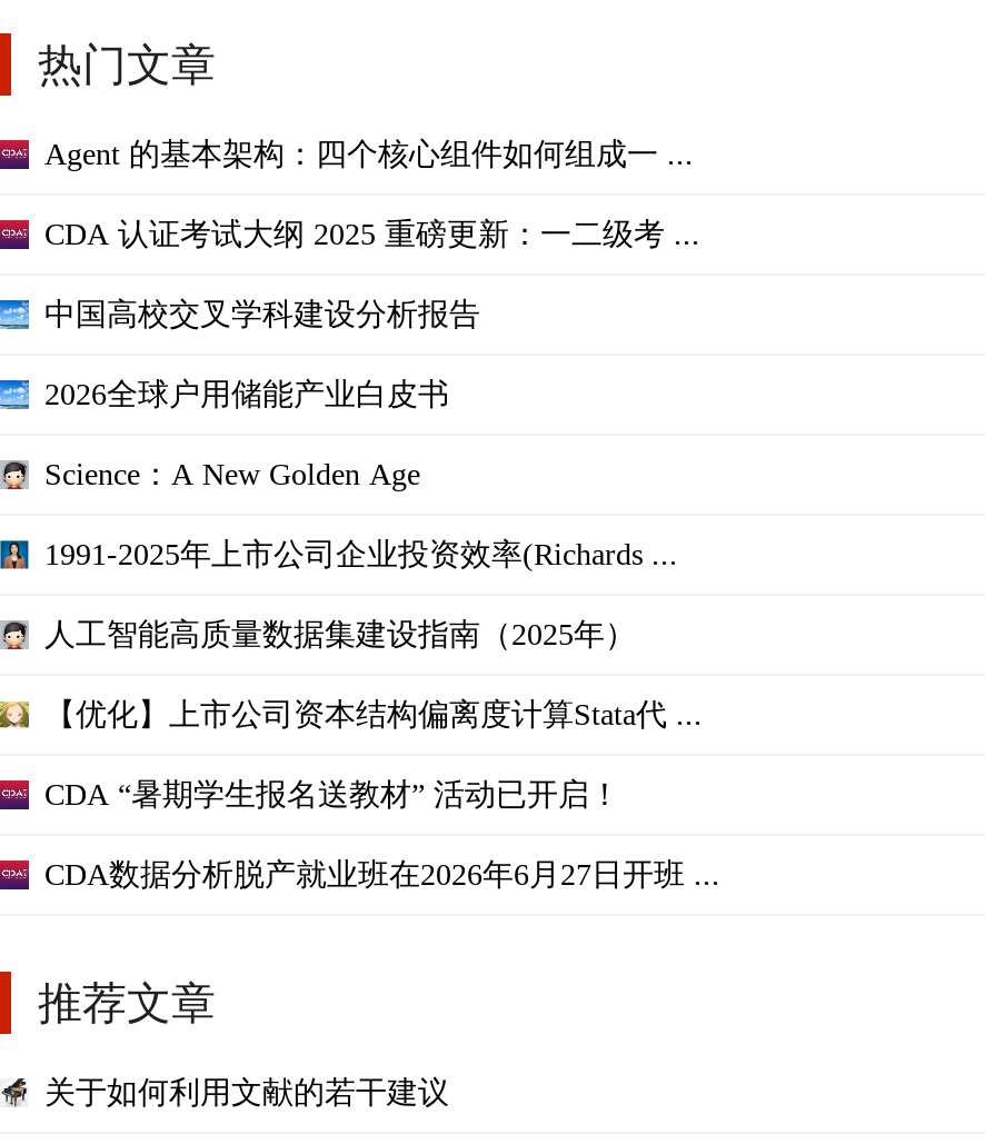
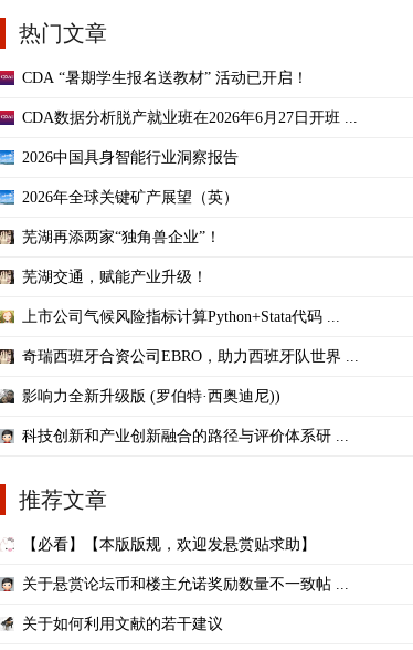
[44,137,703,731] Agent 的基本架构：四个核心组件如何组成一 ... | CDA 认证考试大纲 2025 重磅更新：一二级考 ... | 中国高校交叉学科建设分析报告 | 2026全球户用储能产业白皮书 | Science：A New Golden Age | 1991-2025年上市公司企业投资效率(Richards ... | 人工智能高质量数据集建设指南（2025年） | 【优化】上市公司资本结构偏离度计算Stata代 ... -> none
moved [44,778,720,891] -> [22,69,358,126]: CDA “暑期学生报名送教材” 活动已开启！ | CDA数据分析脱产就业班在2026年6月27日开班 ...
none -> [22,149,359,444] 2026中国具身智能行业洞察报告 | 2026年全球关键矿产展望（英） | 芜湖再添两家“独角兽企业”！ | 芜湖交通，赋能产业升级！ | 上市公司气候风险指标计算Python+Stata代码 ... | 奇瑞西班牙合资公司EBRO，助力西班牙队世界 ... | 影响力全新升级版 (罗伯特·西奥迪尼)) | 科技创新和产业创新融合的路径与评价体系研 ...
none -> [22,536,349,592] 【必看】【本版版规，欢迎发悬赏贴求助】 | 关于悬赏论坛币和楼主允诺奖励数量不一致帖 ...

